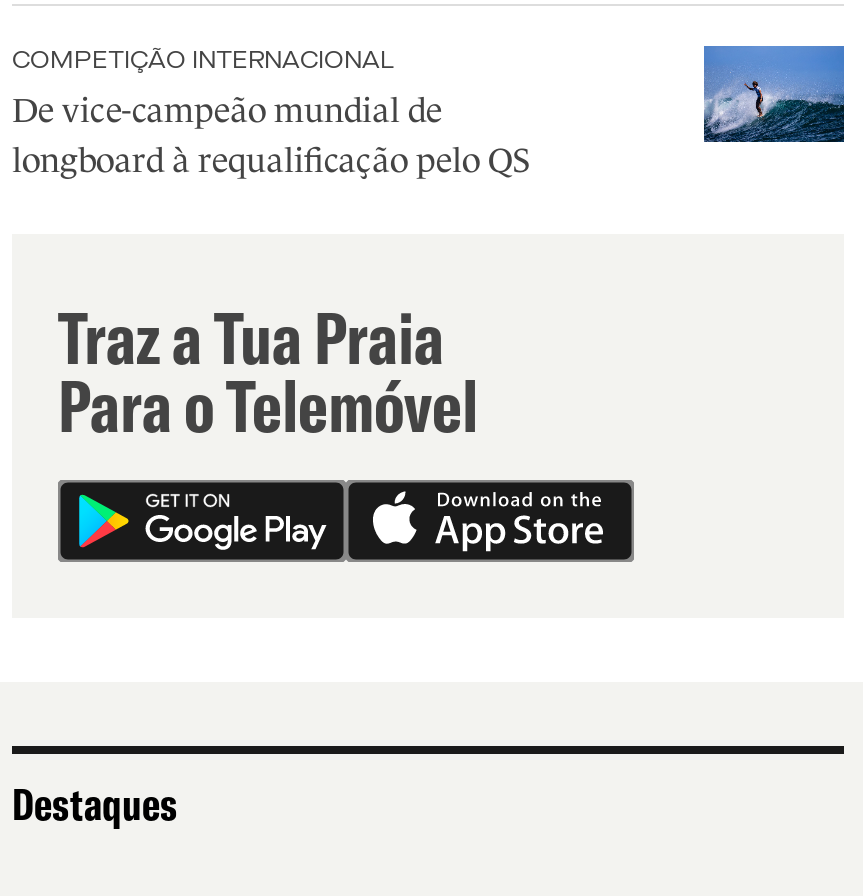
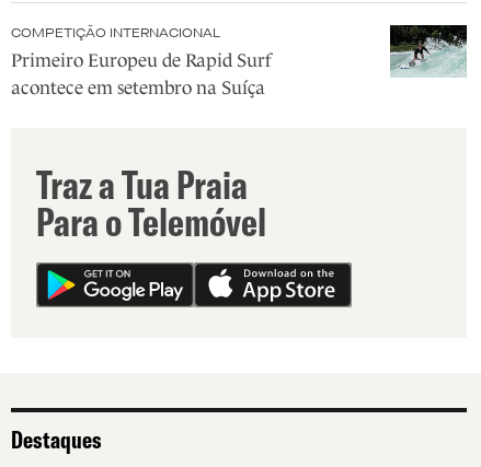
[702,44,846,144] [image] -> [389,24,468,78] [image]
[12,93,530,181] De vice-campeão mundial de | longboard à requalificação pelo QS -> [11,51,272,99] Primeiro Europeu de Rapid Surf | acontece em setembro na Suíça

